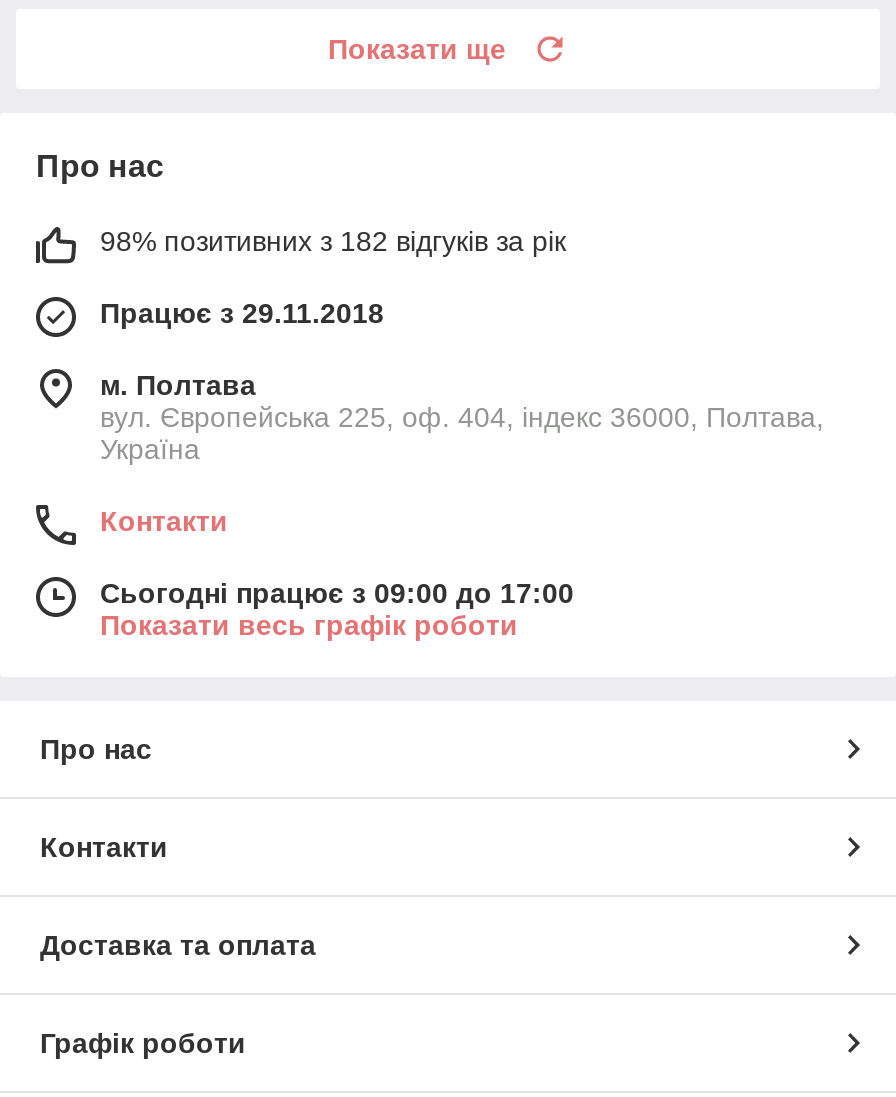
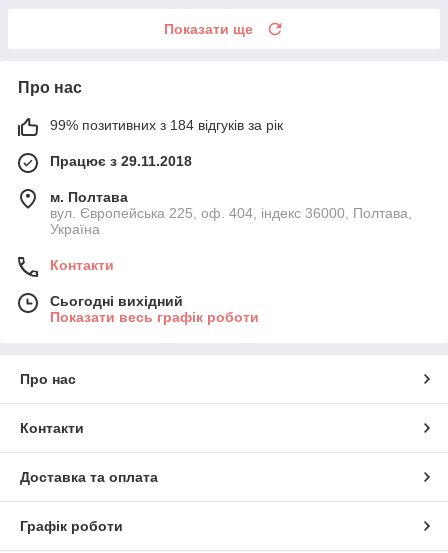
[100,225,566,257] 98% позитивних з 182 відгуків за рік -> [50,117,283,133] 99% позитивних з 184 відгуків за рік
[100,577,574,609] Сьогодні працює з 09:00 до 17:00 -> [50,293,183,309] Сьогодні вихідний

